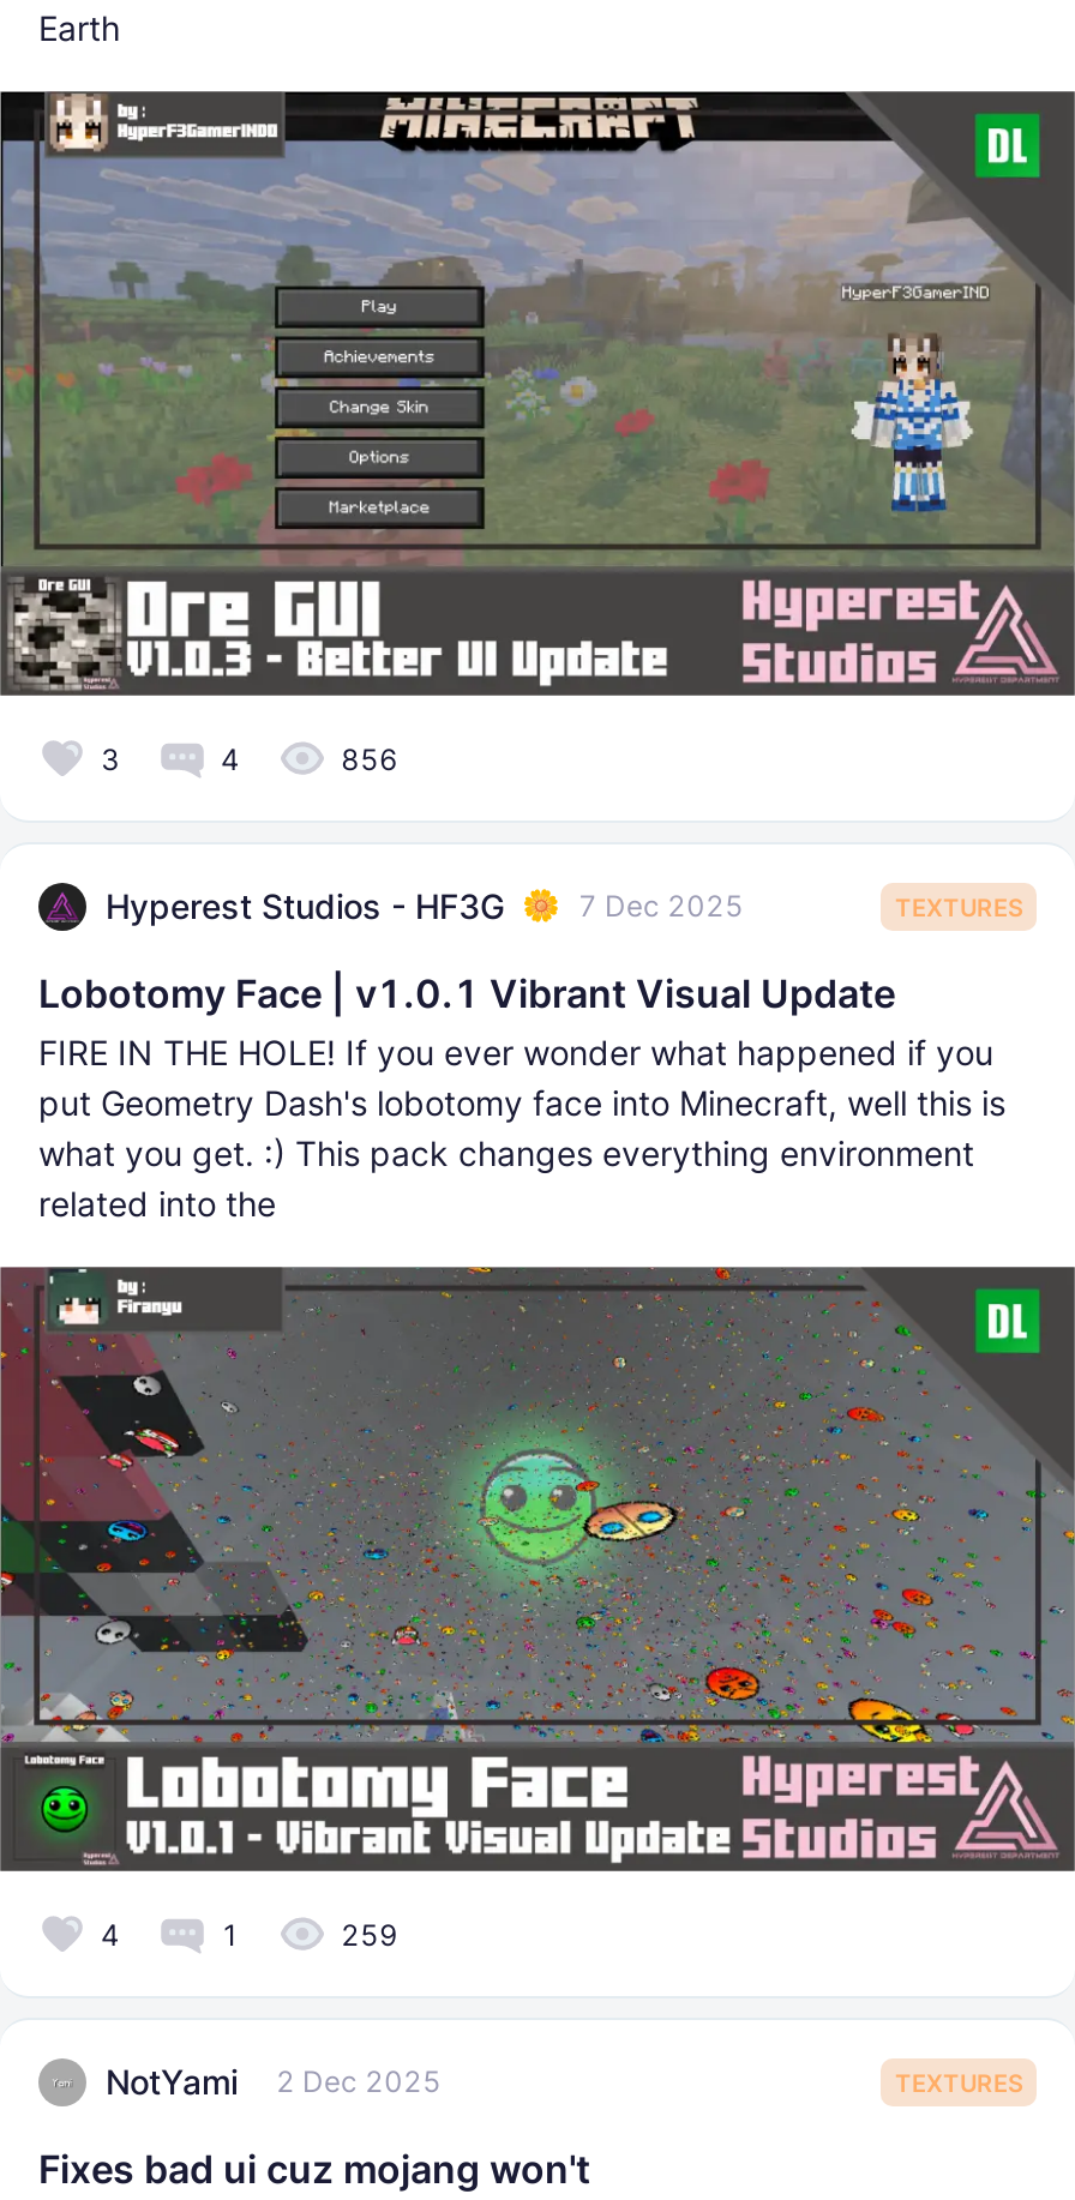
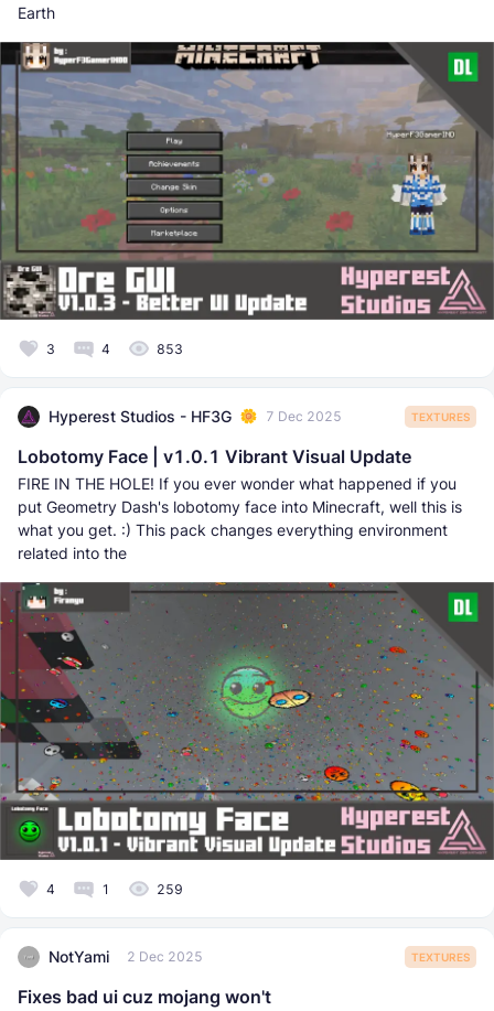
[341,742,398,778] 856 -> [157,341,183,357] 853

